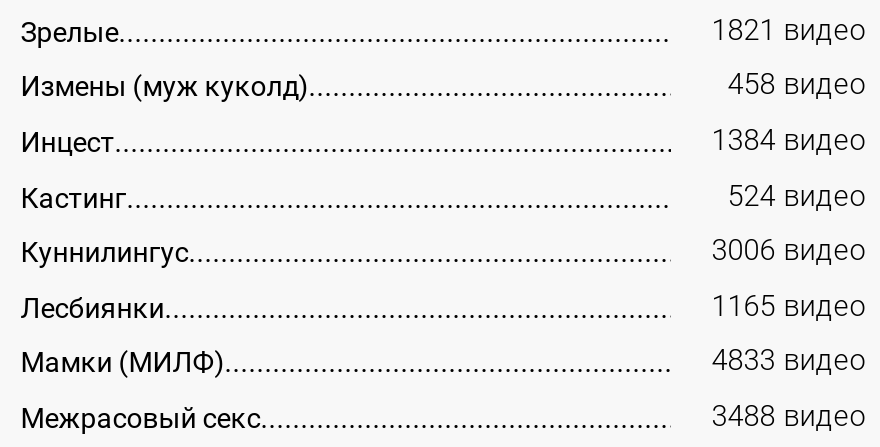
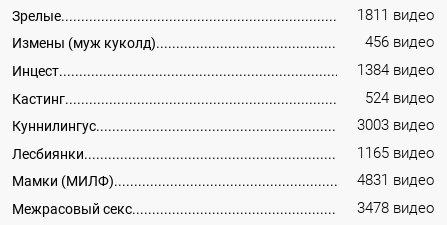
[712,14,866,48] 1821 видео -> [357,7,434,24] 1811 видео
[728,69,866,103] 458 видео -> [365,34,434,51] 456 видео
[712,234,866,268] 3006 видео -> [357,117,434,134] 3003 видео
[712,345,866,379] 4833 видео -> [357,172,434,189] 4831 видео
[712,400,866,434] 3488 видео -> [357,200,434,217] 3478 видео

